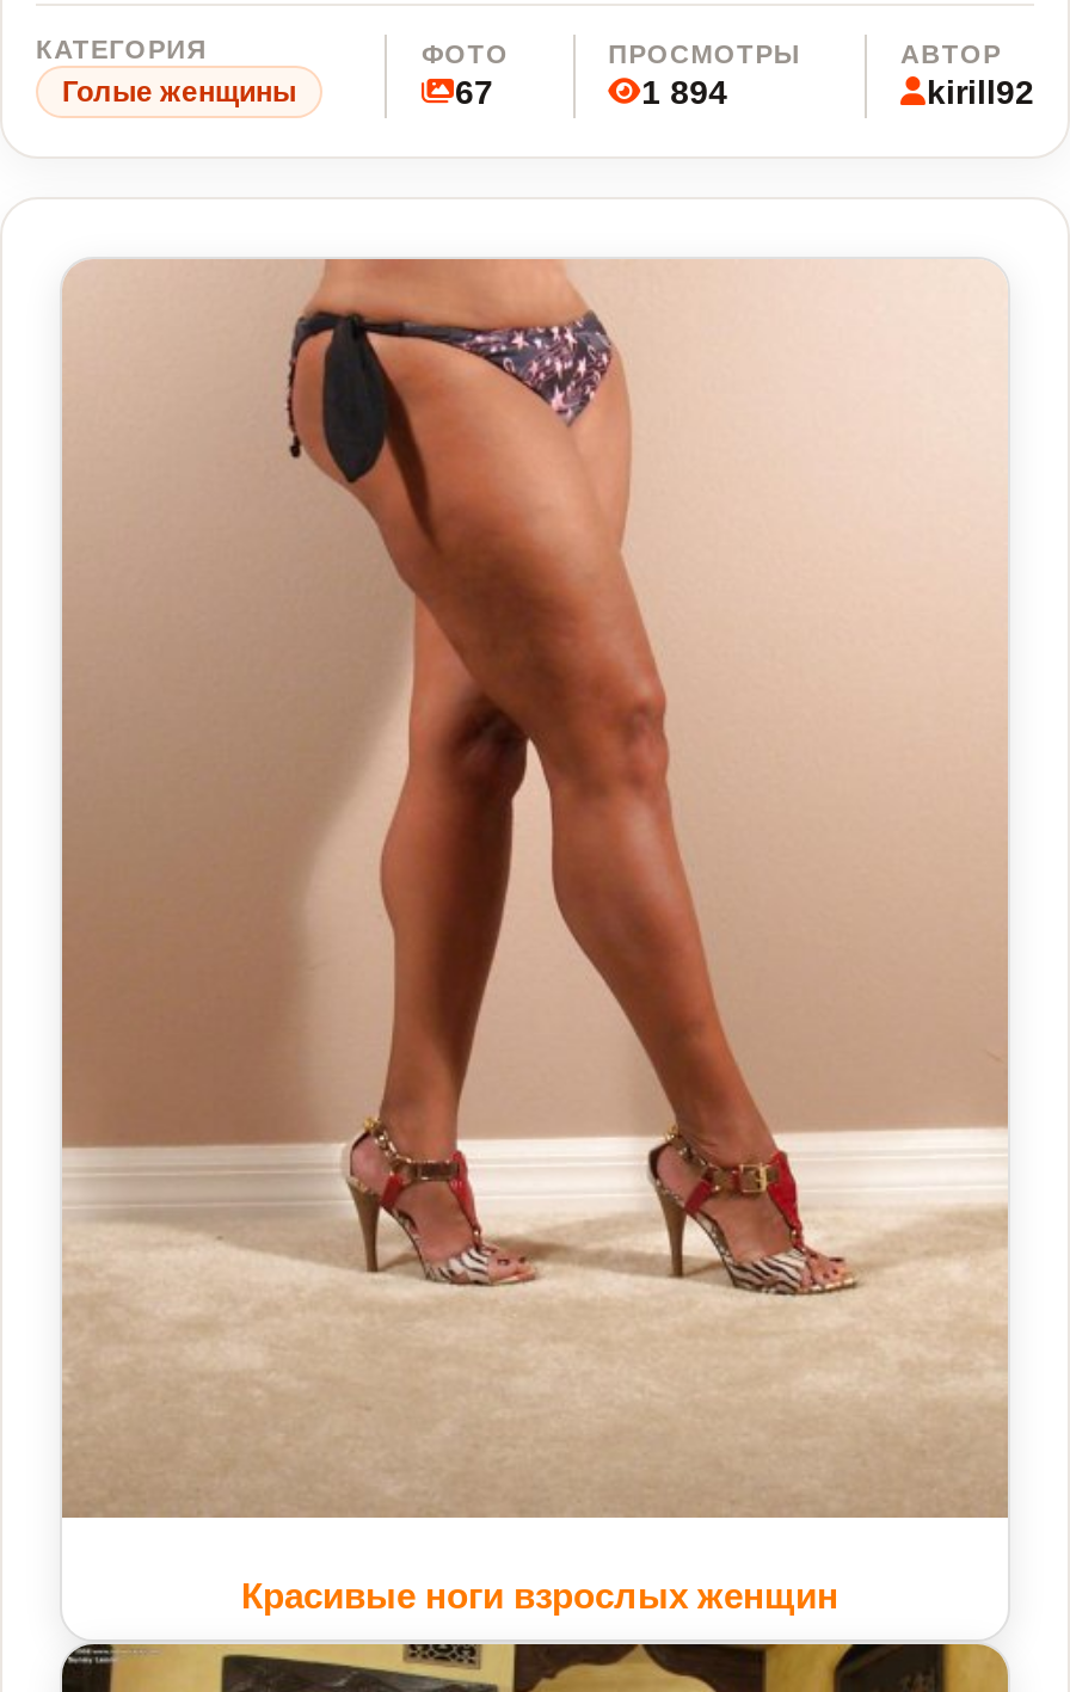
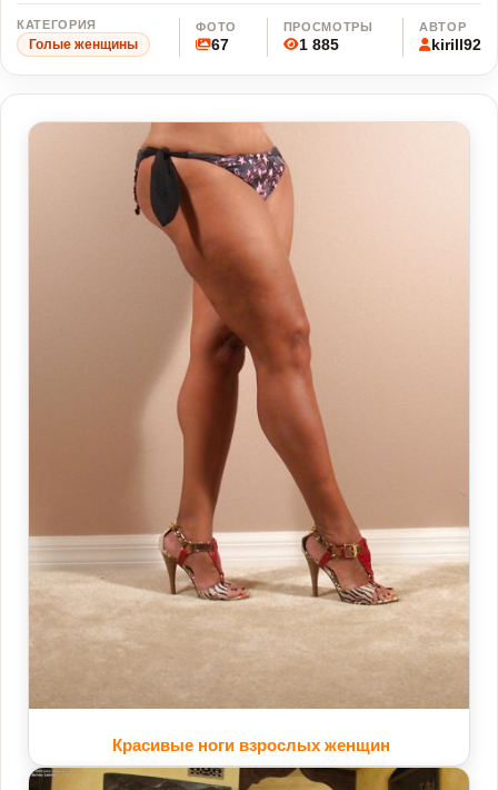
[642,73,728,111] 1 894 -> [299,36,339,53] 1 885

